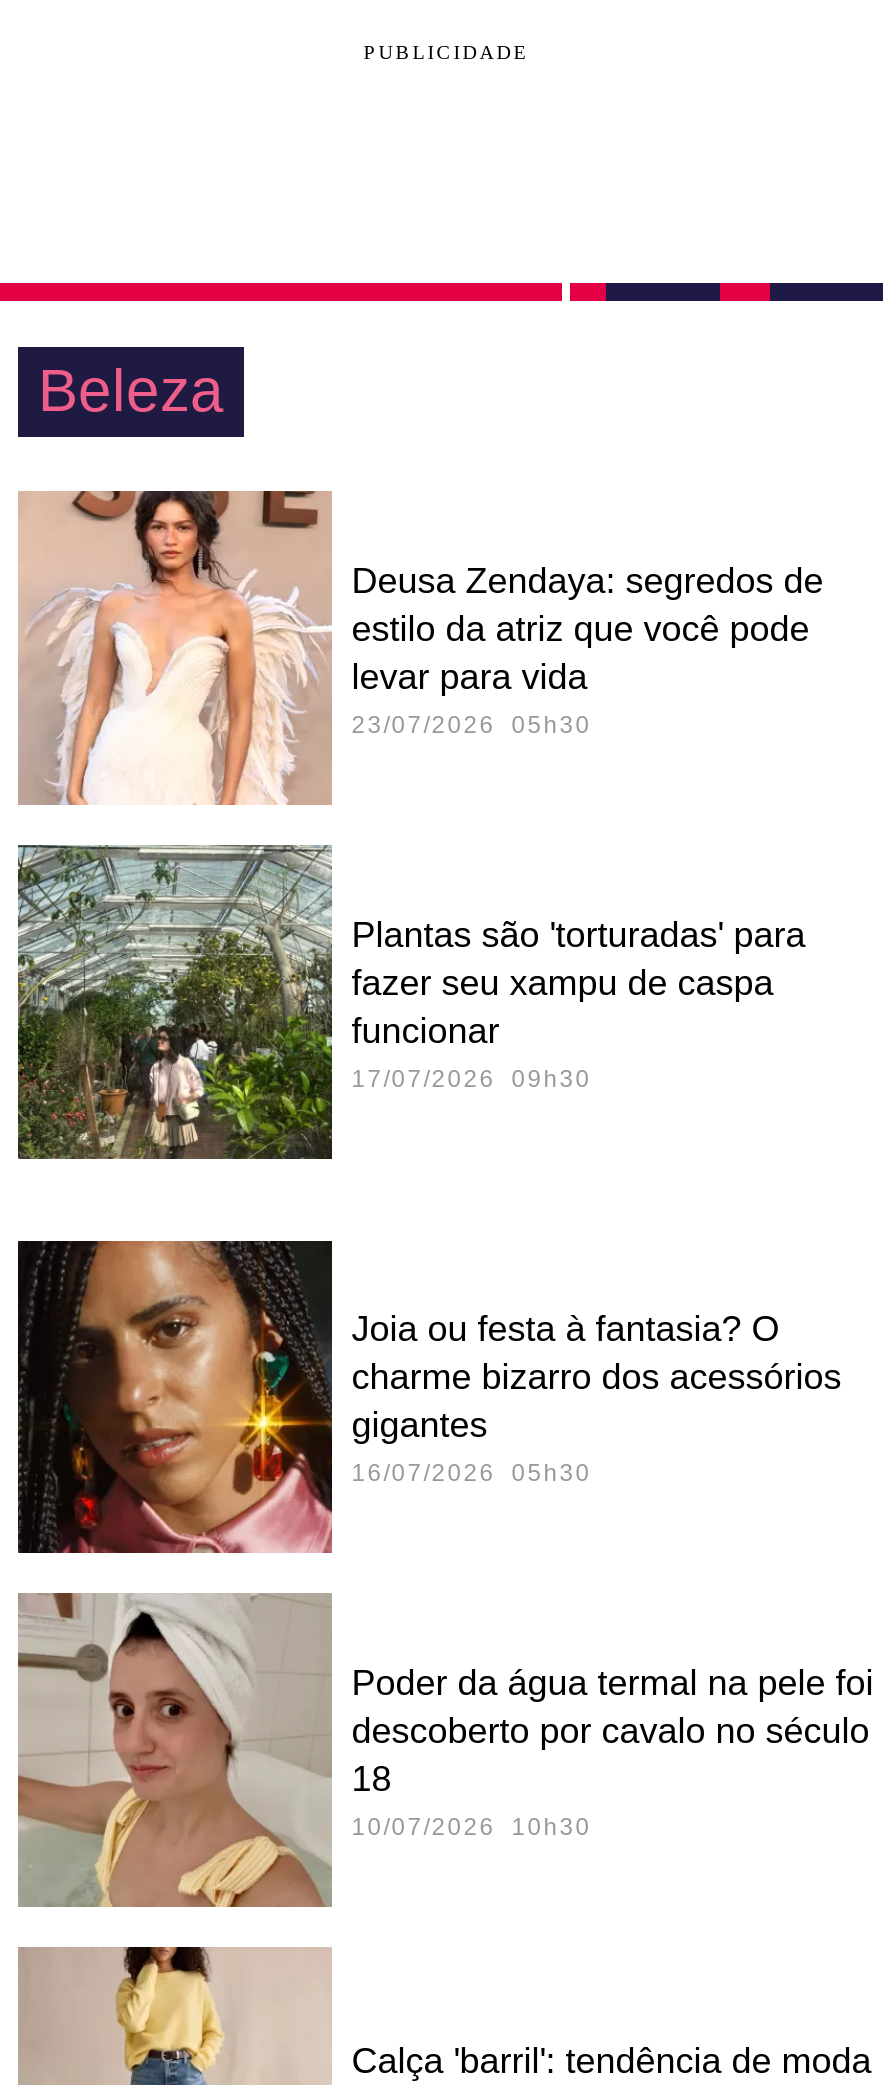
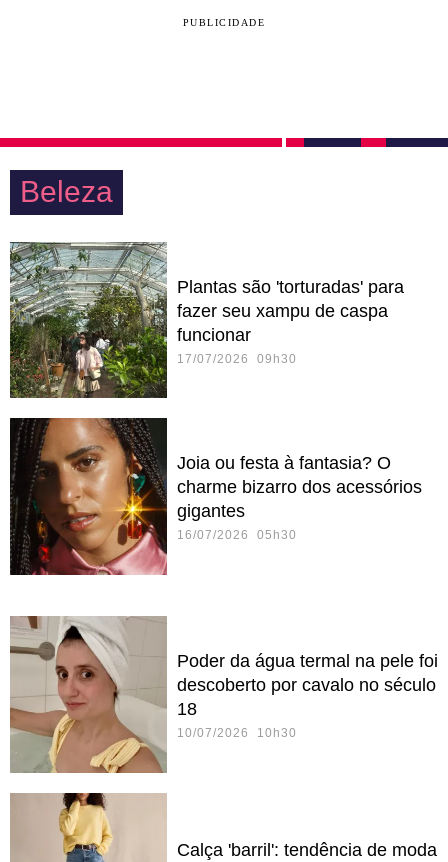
[18,490,824,806] [image] | Deusa Zendaya: segredos de | estilo da atriz que você pode | levar para vida | 23/07/2026 05h30 -> none
moved [16,1236,842,1556] -> [9,416,422,576]: [image] | Joia ou festa à fantasia? O | charme bizarro dos acessórios | gigantes | 16/07/2026 05h30

